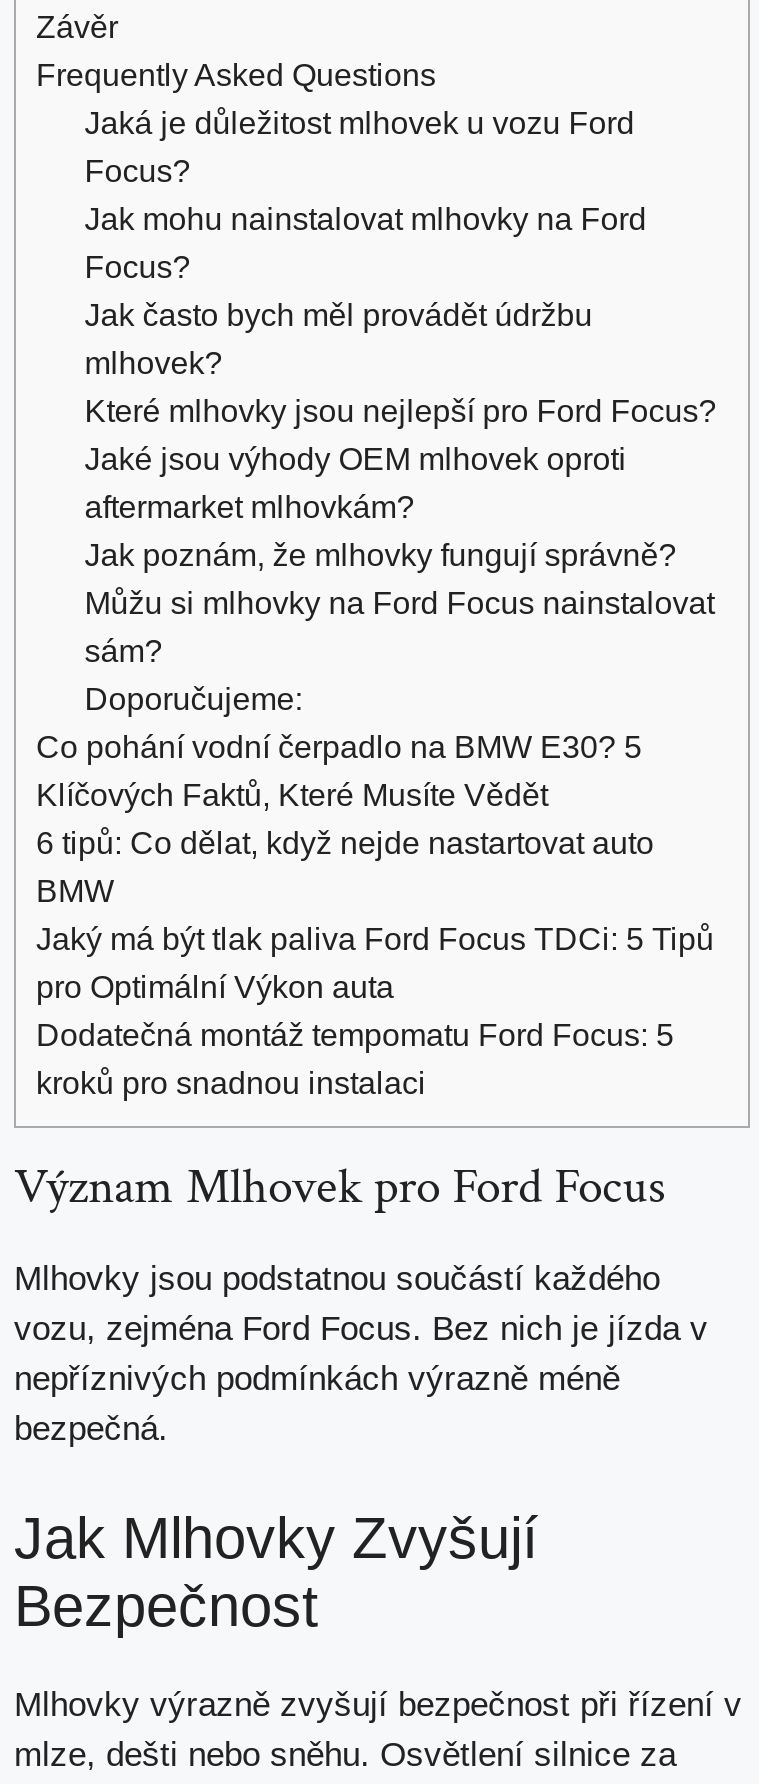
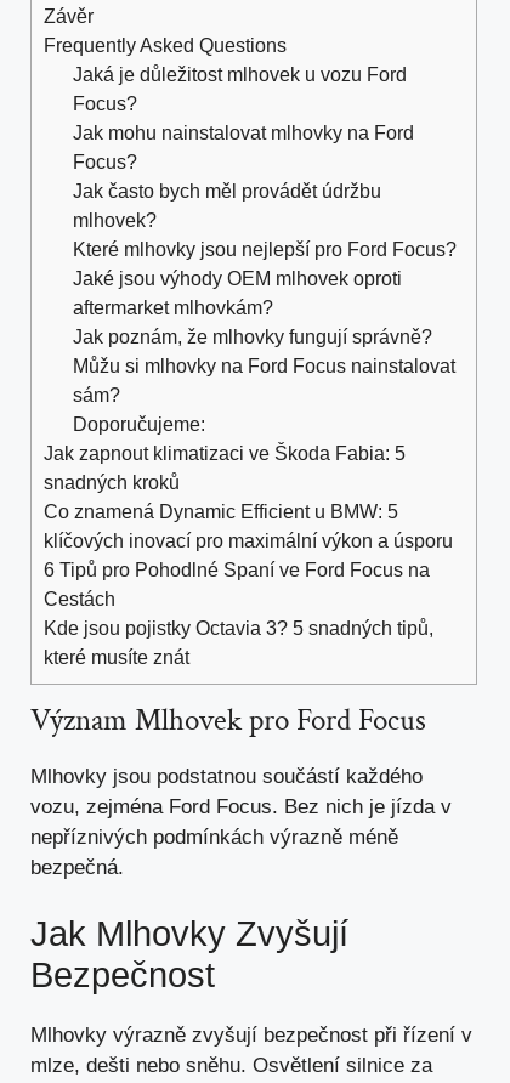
[36,727,714,1099] Co pohání vodní čerpadlo na BMW E30? 5 | Klíčových Faktů, Které Musíte Vědět | 6 tipů: Co dělat, když nejde nastartovat auto | BMW | Jaký má být tlak paliva Ford Focus TDCi: 5 Tipů | pro Optimální Výkon auta | Dodatečná montáž tempomatu Ford Focus: 5 | kroků pro snadnou instalaci -> [44,441,453,667] Jak zapnout klimatizaci ve Škoda Fabia: 5 | snadných kroků | Co znamená Dynamic Efficient u BMW: 5 | klíčových inovací pro maximální výkon a úsporu | 6 Tipů pro Pohodlné Spaní ve Ford Focus na | Cestách | Kde jsou pojistky Octavia 3? 5 snadných tipů, | které musíte znát

